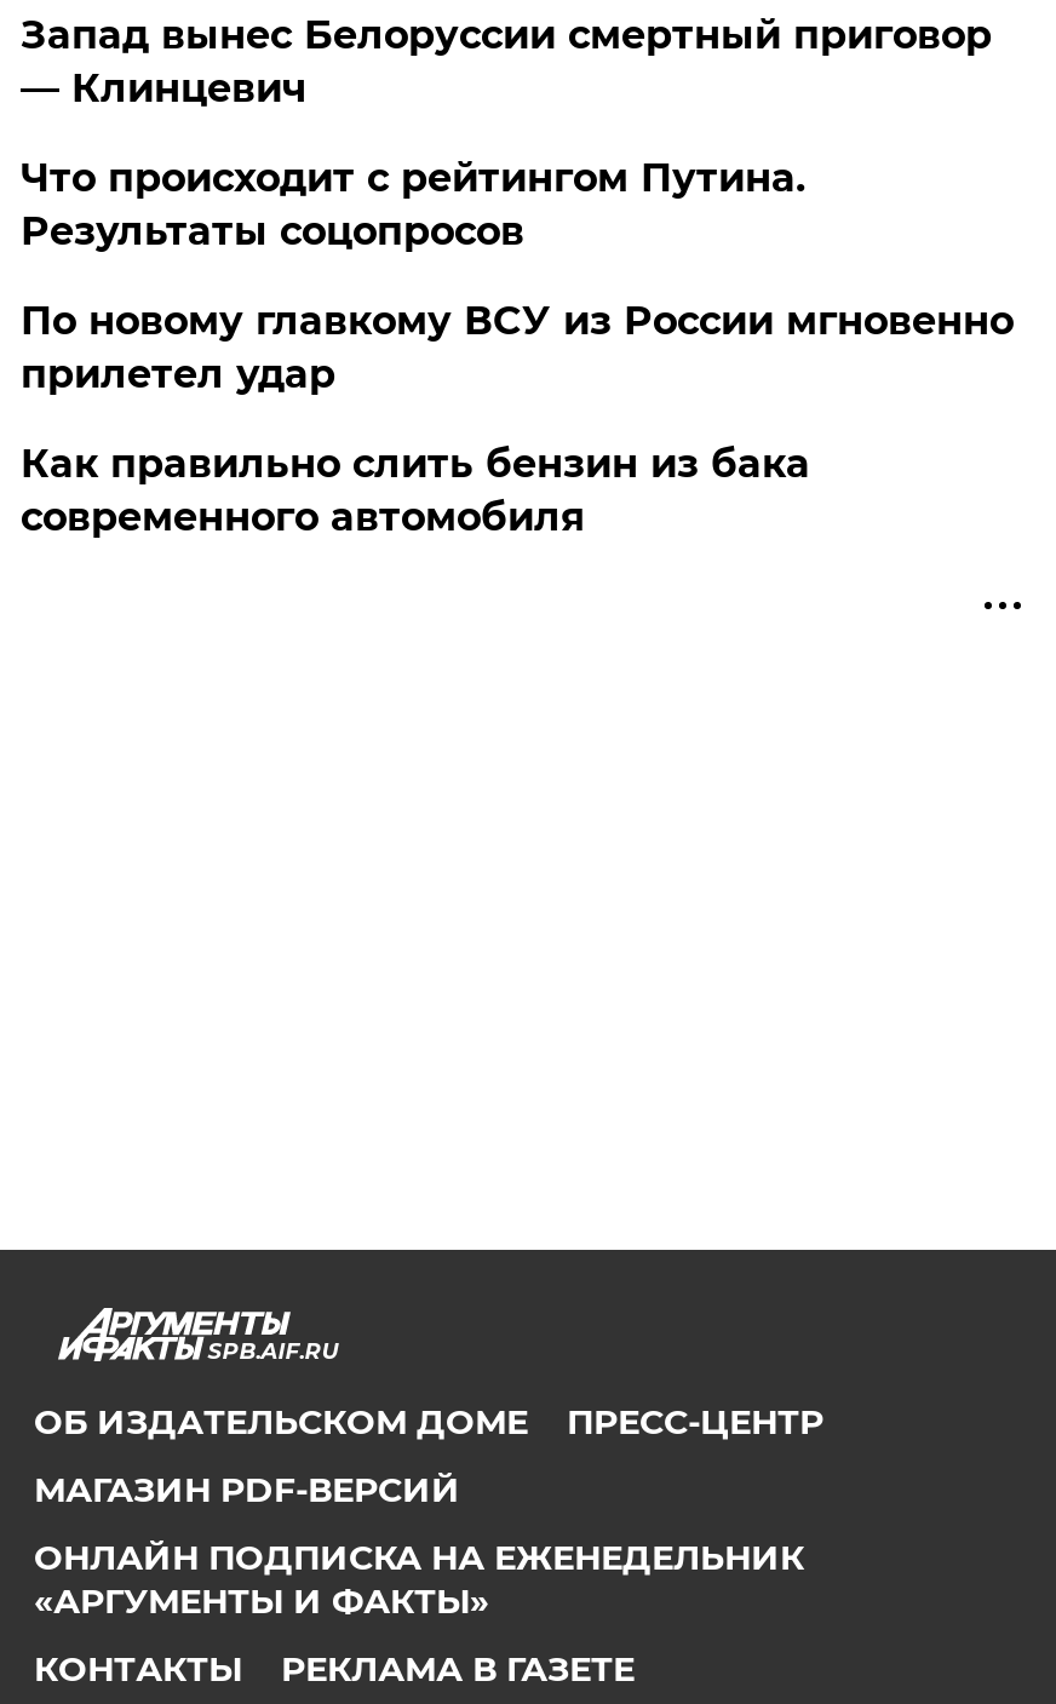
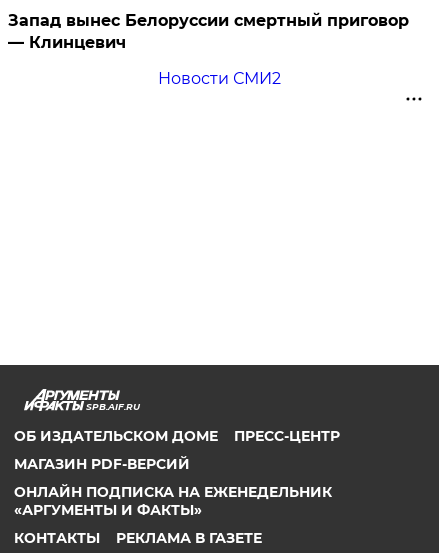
[20,156,1013,541] Что происходит с рейтингом Путина. | Результаты соцопросов | По новому главкому ВСУ из России мгновенно | прилетел удар | Как правильно слить бензин из бака | современного автомобиля -> [158,69,281,88] Новости СМИ2

